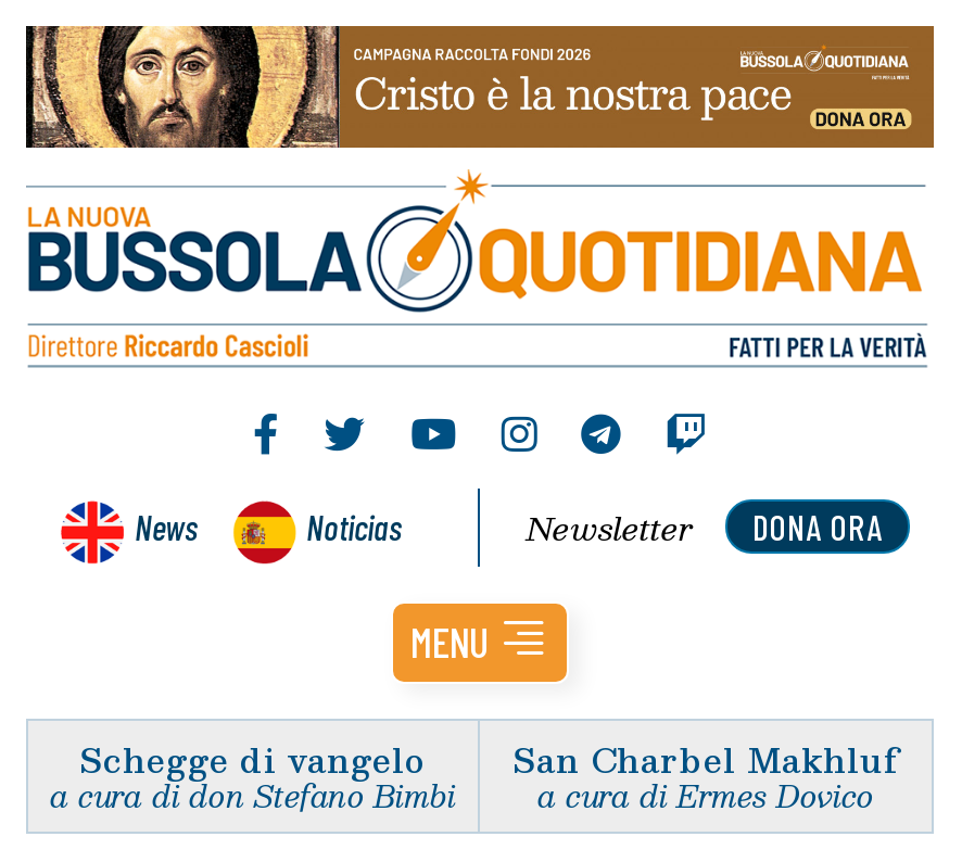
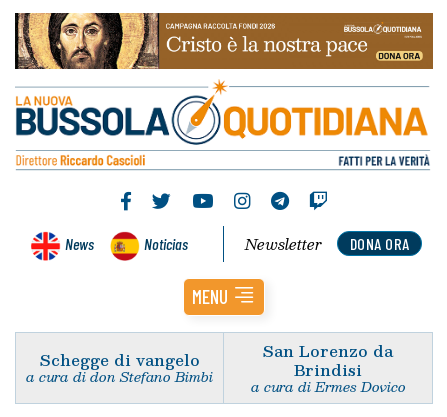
[512,731,899,785] San Charbel Makhluf -> [263,338,393,382] San Lorenzo da | Brindisi

